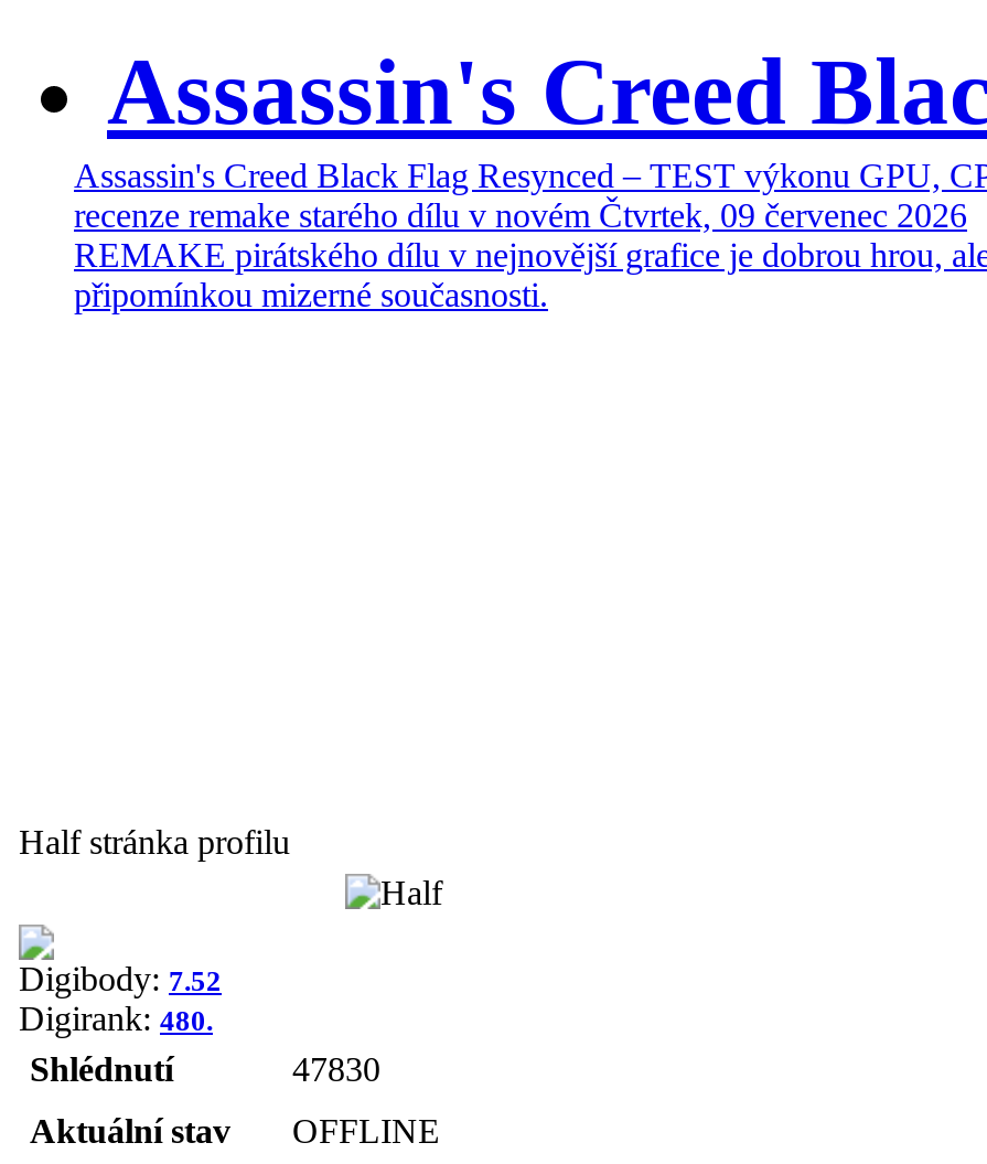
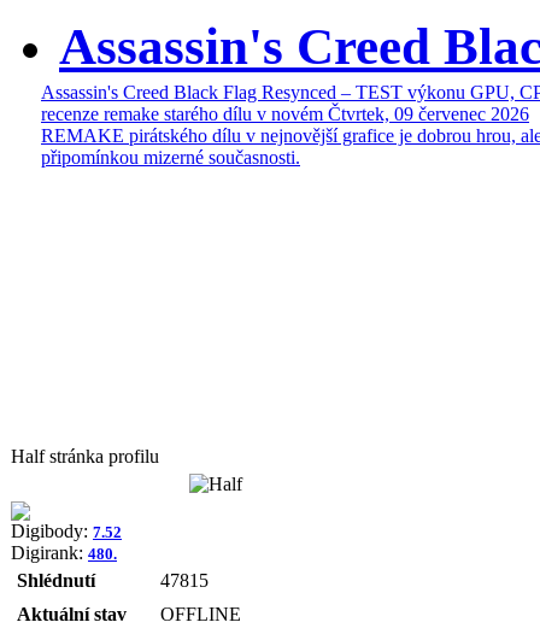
[292,1050,380,1087] 47830 -> [160,570,209,590] 47815

